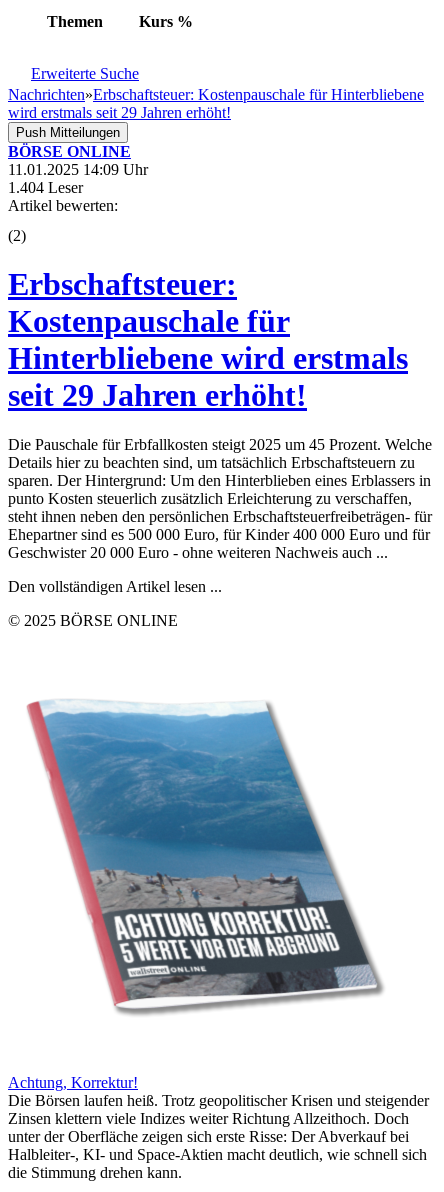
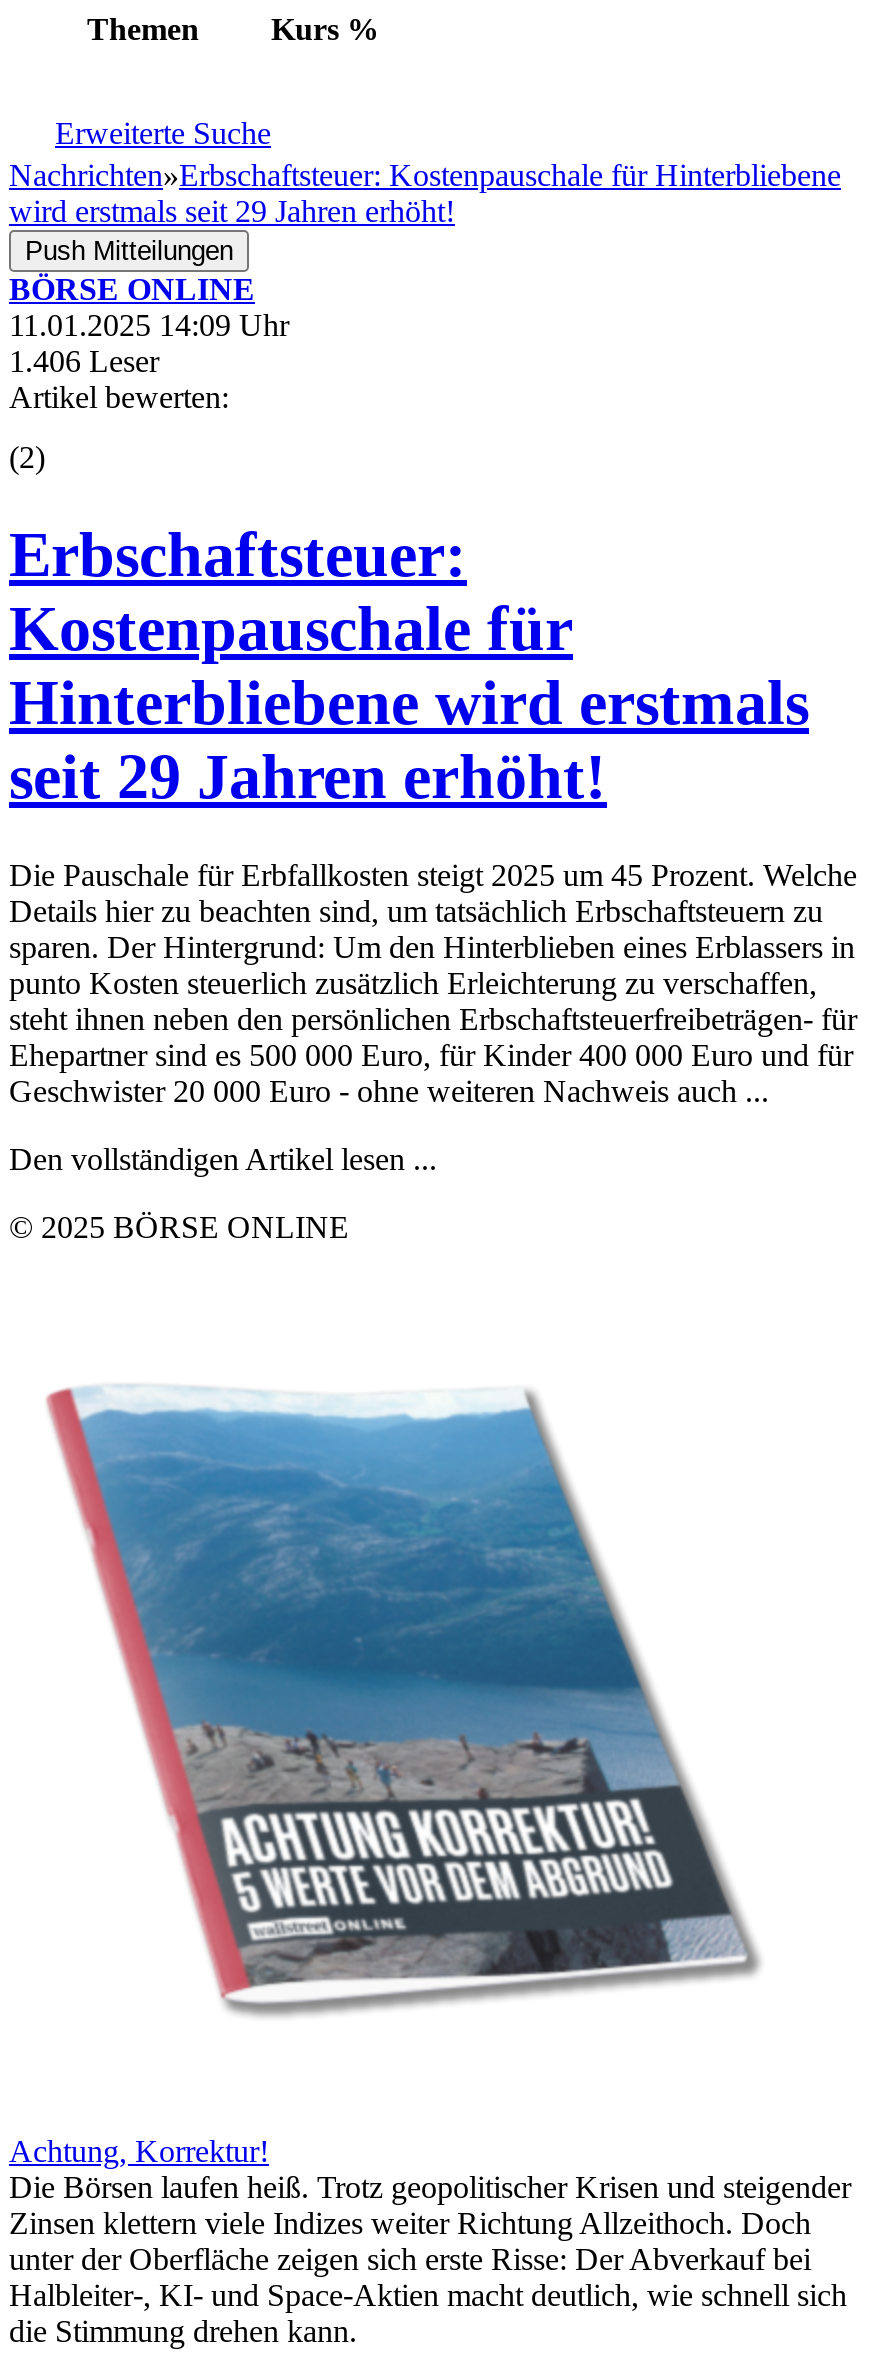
[8,179,83,196] 1.404 Leser -> [9,344,159,378] 1.406 Leser

